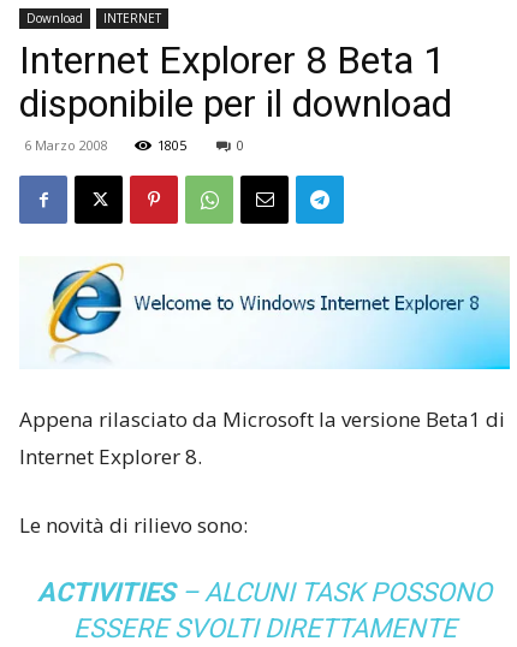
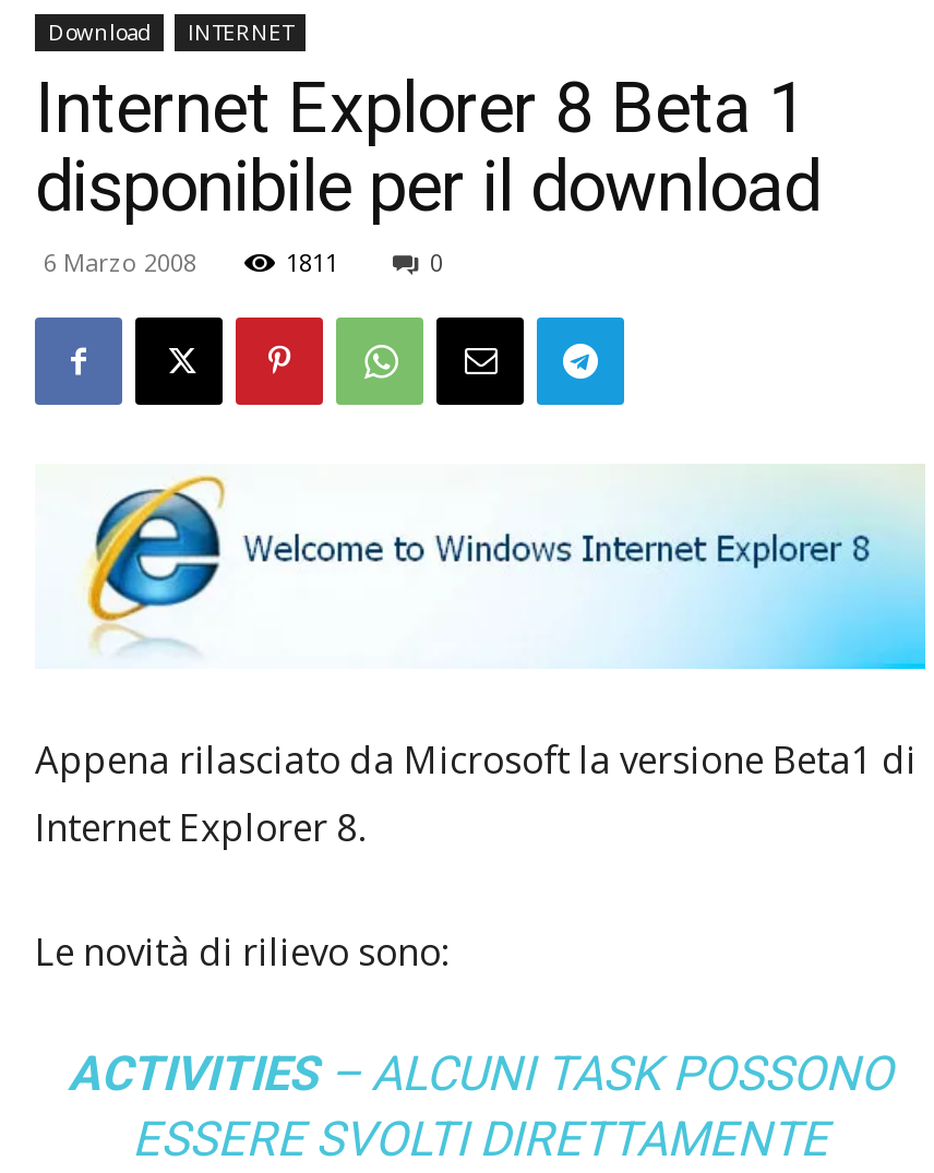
[158,136,186,154] 1805 -> [286,246,338,278] 1811

